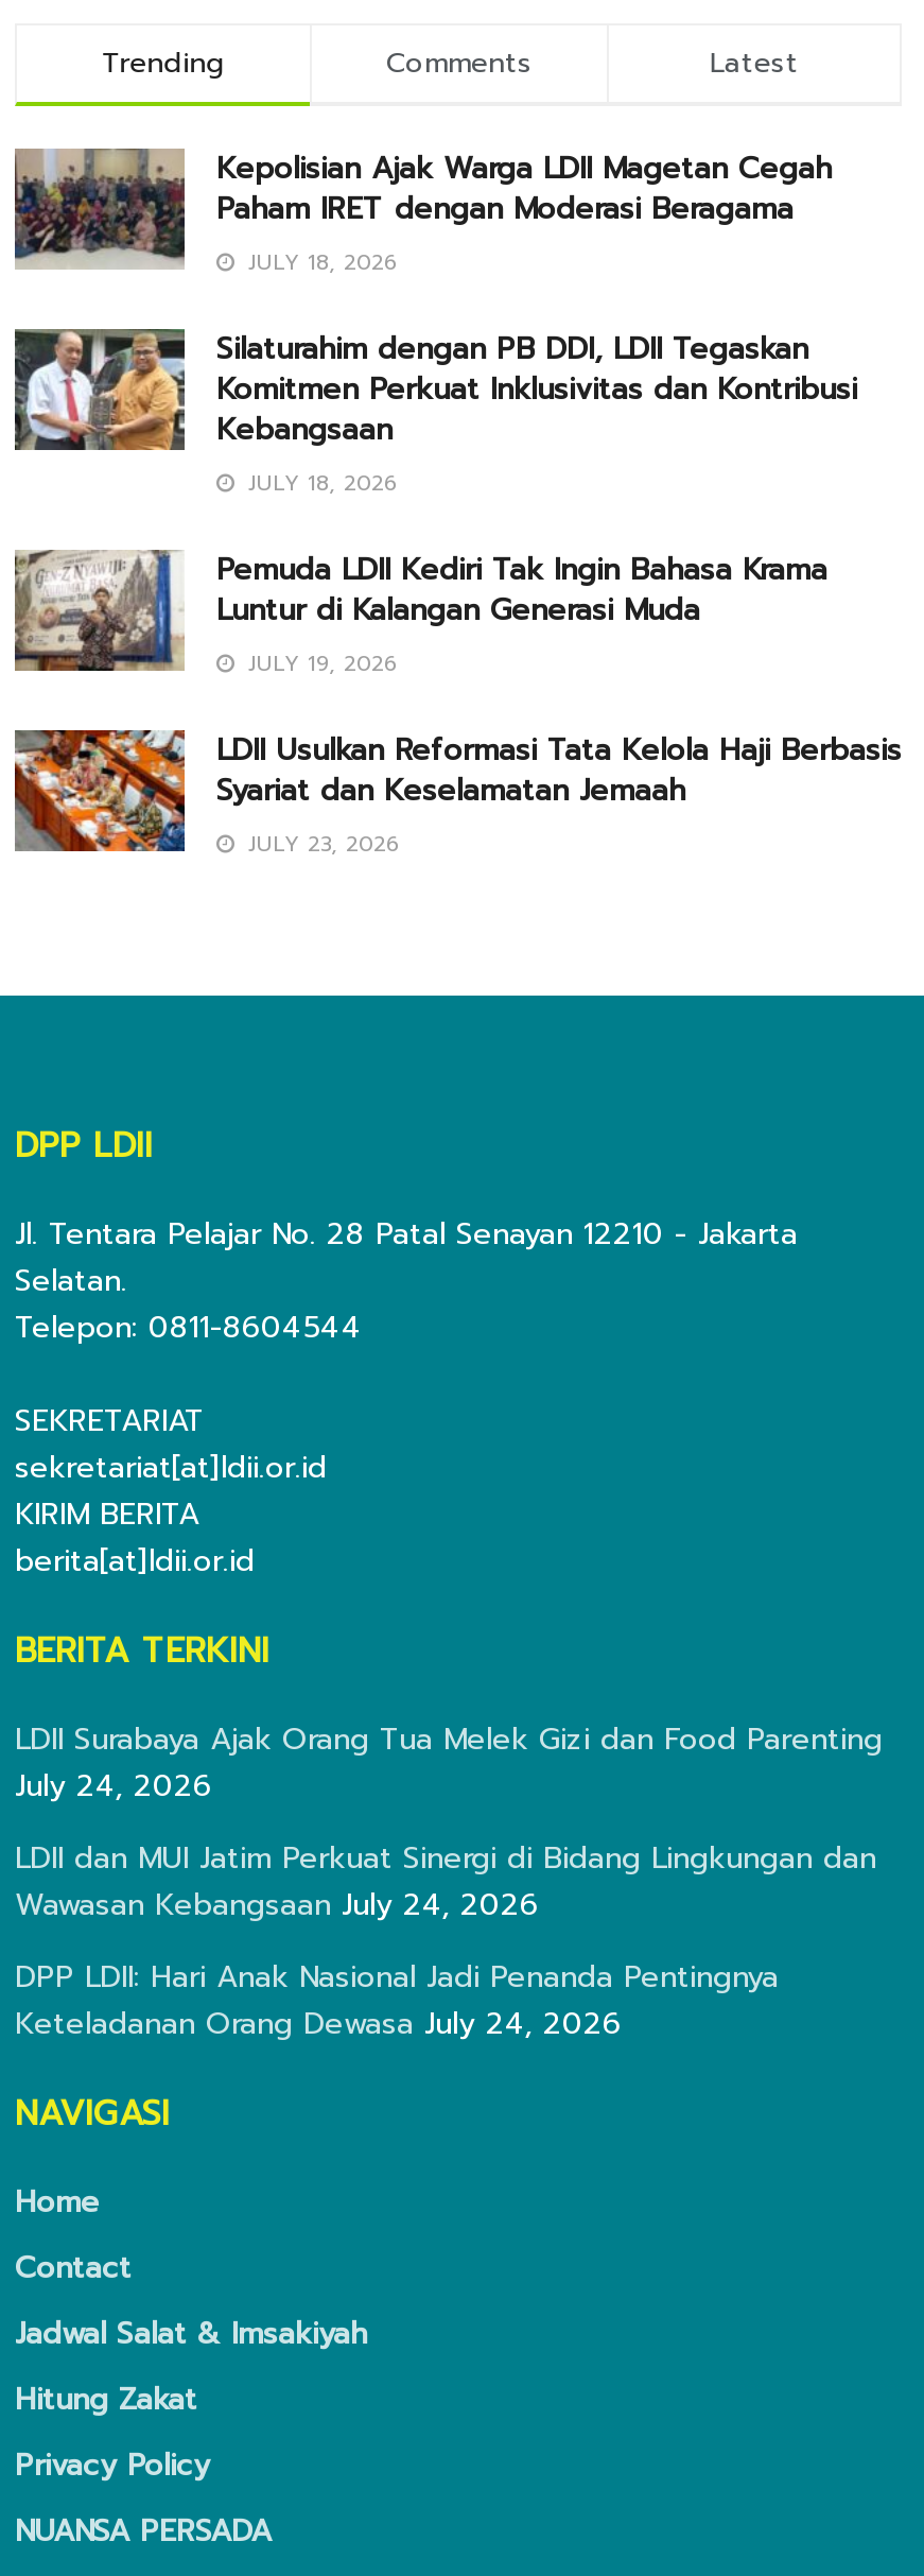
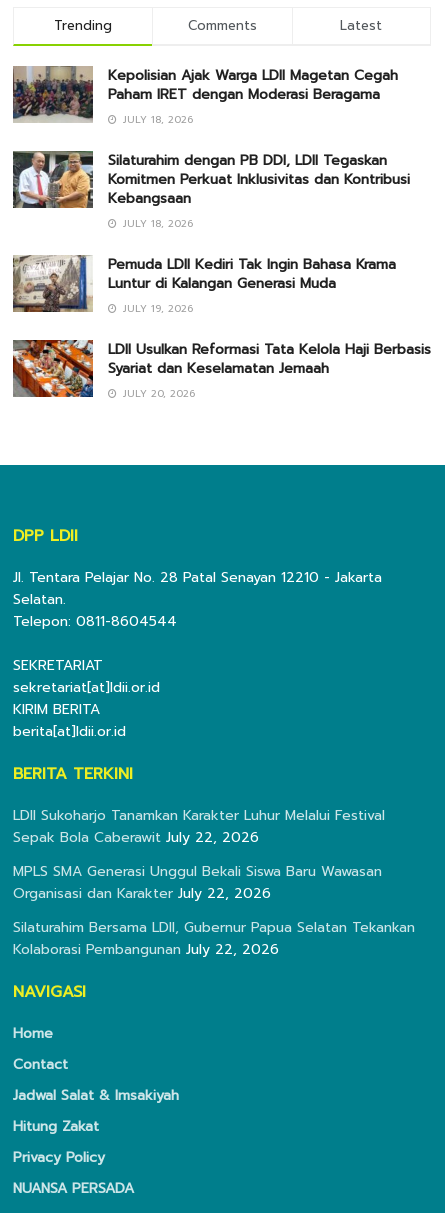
[240,827,399,859] JULY 23, 2026 -> [119,386,195,401] JULY 20, 2026
[15,1717,883,1808] LDII Surabaya Ajak Orang Tua Melek Gizi dan Food Parenting | July 24, 2026 -> [13,805,385,848] LDII Sukoharjo Tanamkan Karakter Luhur Melalui Festival | Sepak Bola Caberawit July 22, 2026
[15,1836,876,1927] LDII dan MUI Jatim Perkuat Sinergi di Bidang Lingkungan dan | Wawasan Kebangsaan July 24, 2026 -> [13,861,382,904] MPLS SMA Generasi Unggul Bekali Siswa Baru Wawasan | Organisasi dan Karakter July 22, 2026
[15,1955,779,2046] DPP LDII: Hari Anak Nasional Jadi Penanda Pentingnya | Keteladanan Orang Dewasa July 24, 2026 -> [13,917,415,960] Silaturahim Bersama LDII, Gubernur Papua Selatan Tekankan | Kolaborasi Pembangunan July 22, 2026

